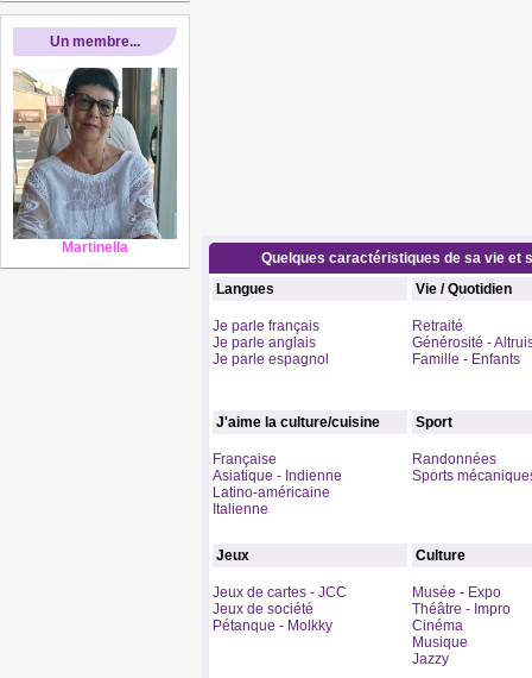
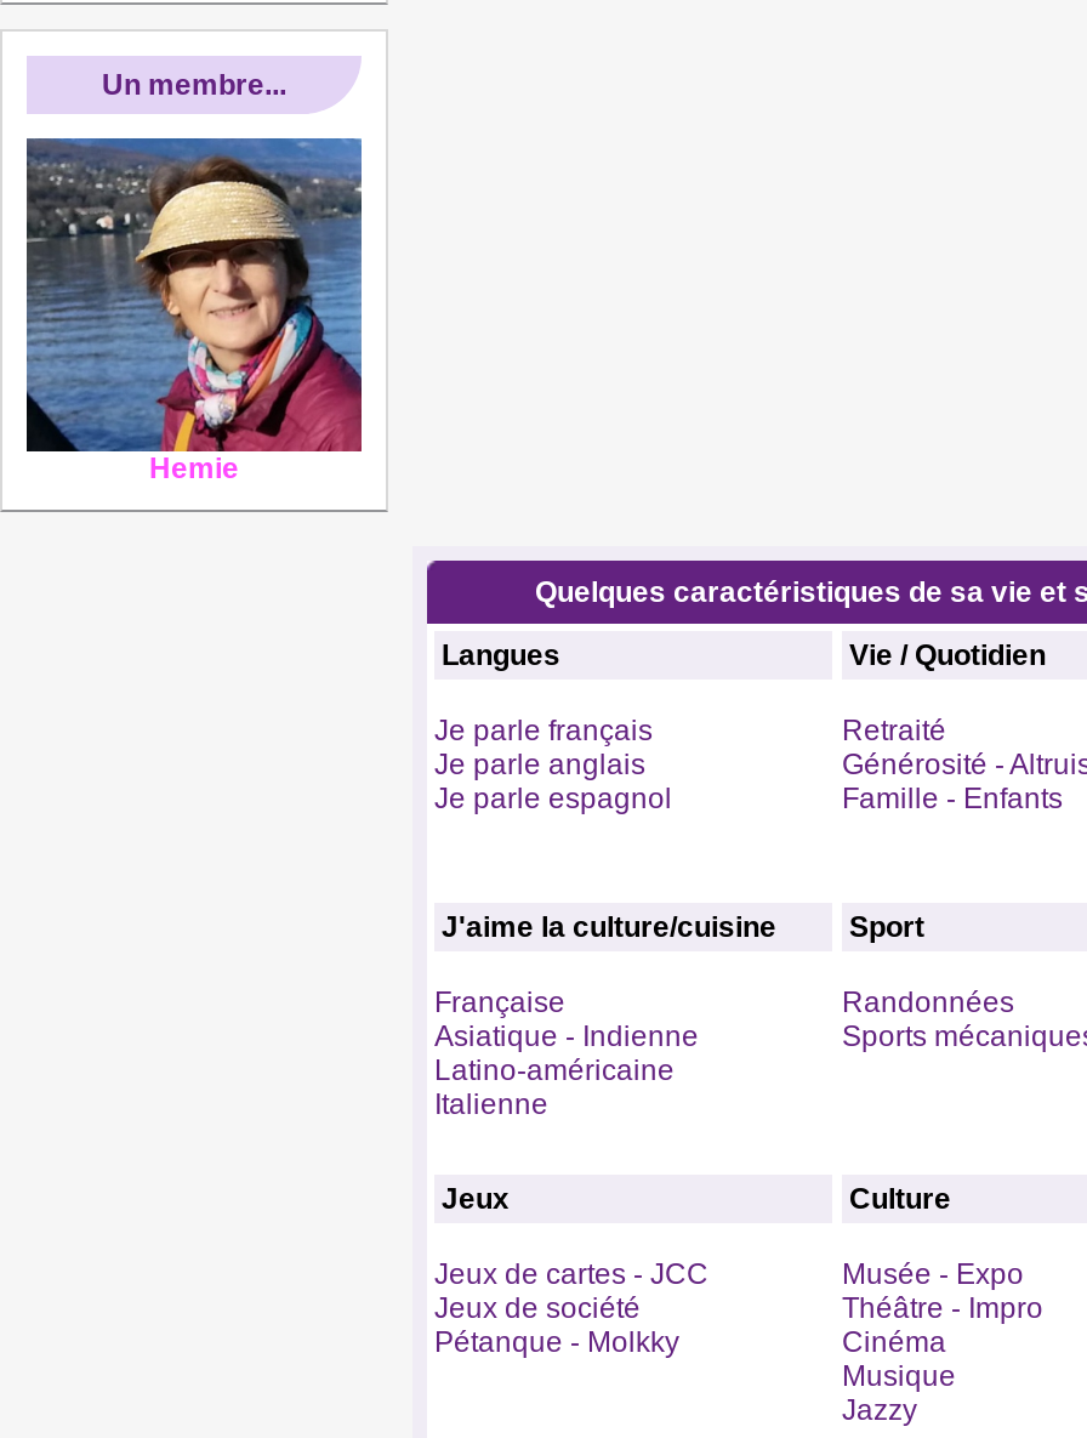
[12,67,178,256] [image] | Martinella -> [24,136,364,488] [image] | Hemie

